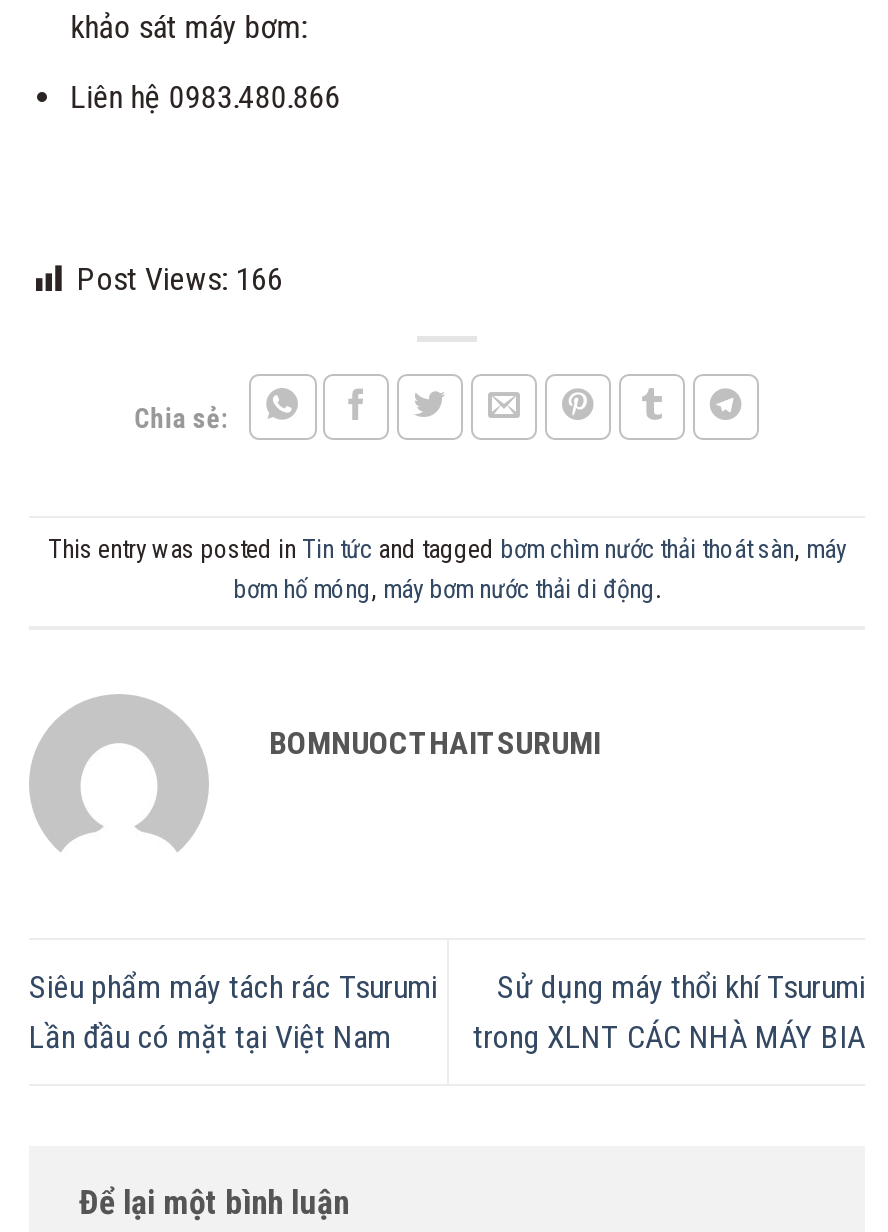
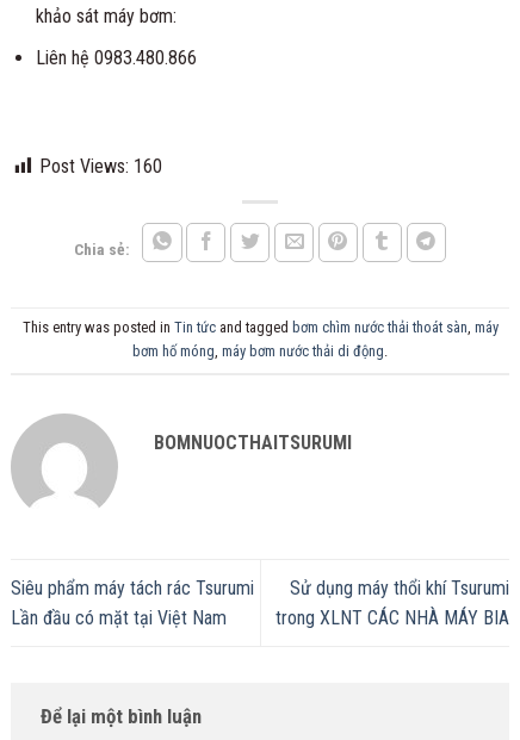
[77,261,283,299] Post Views: 166 -> [39,155,162,178] Post Views: 160

